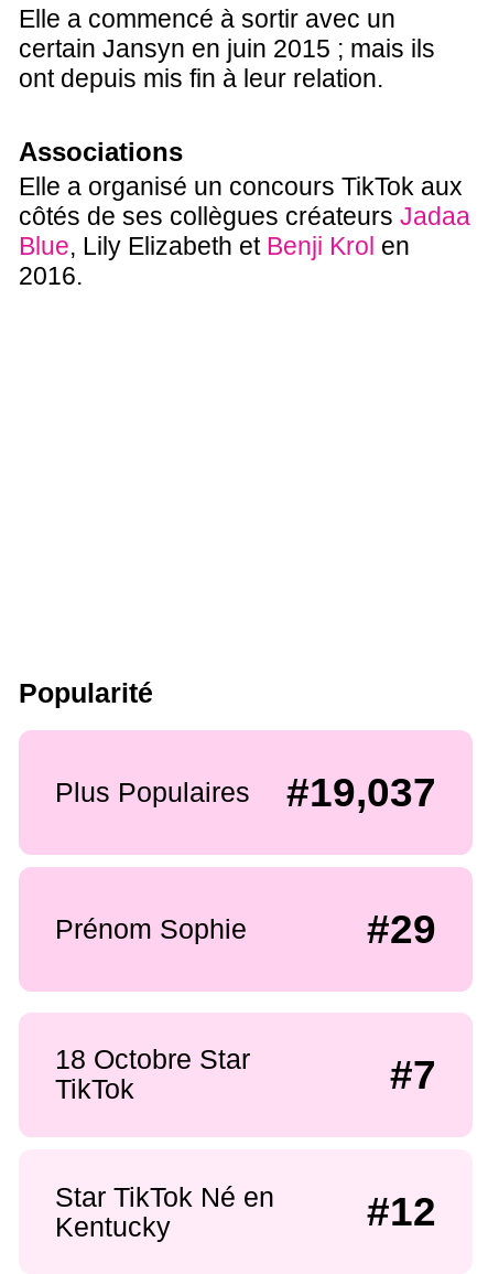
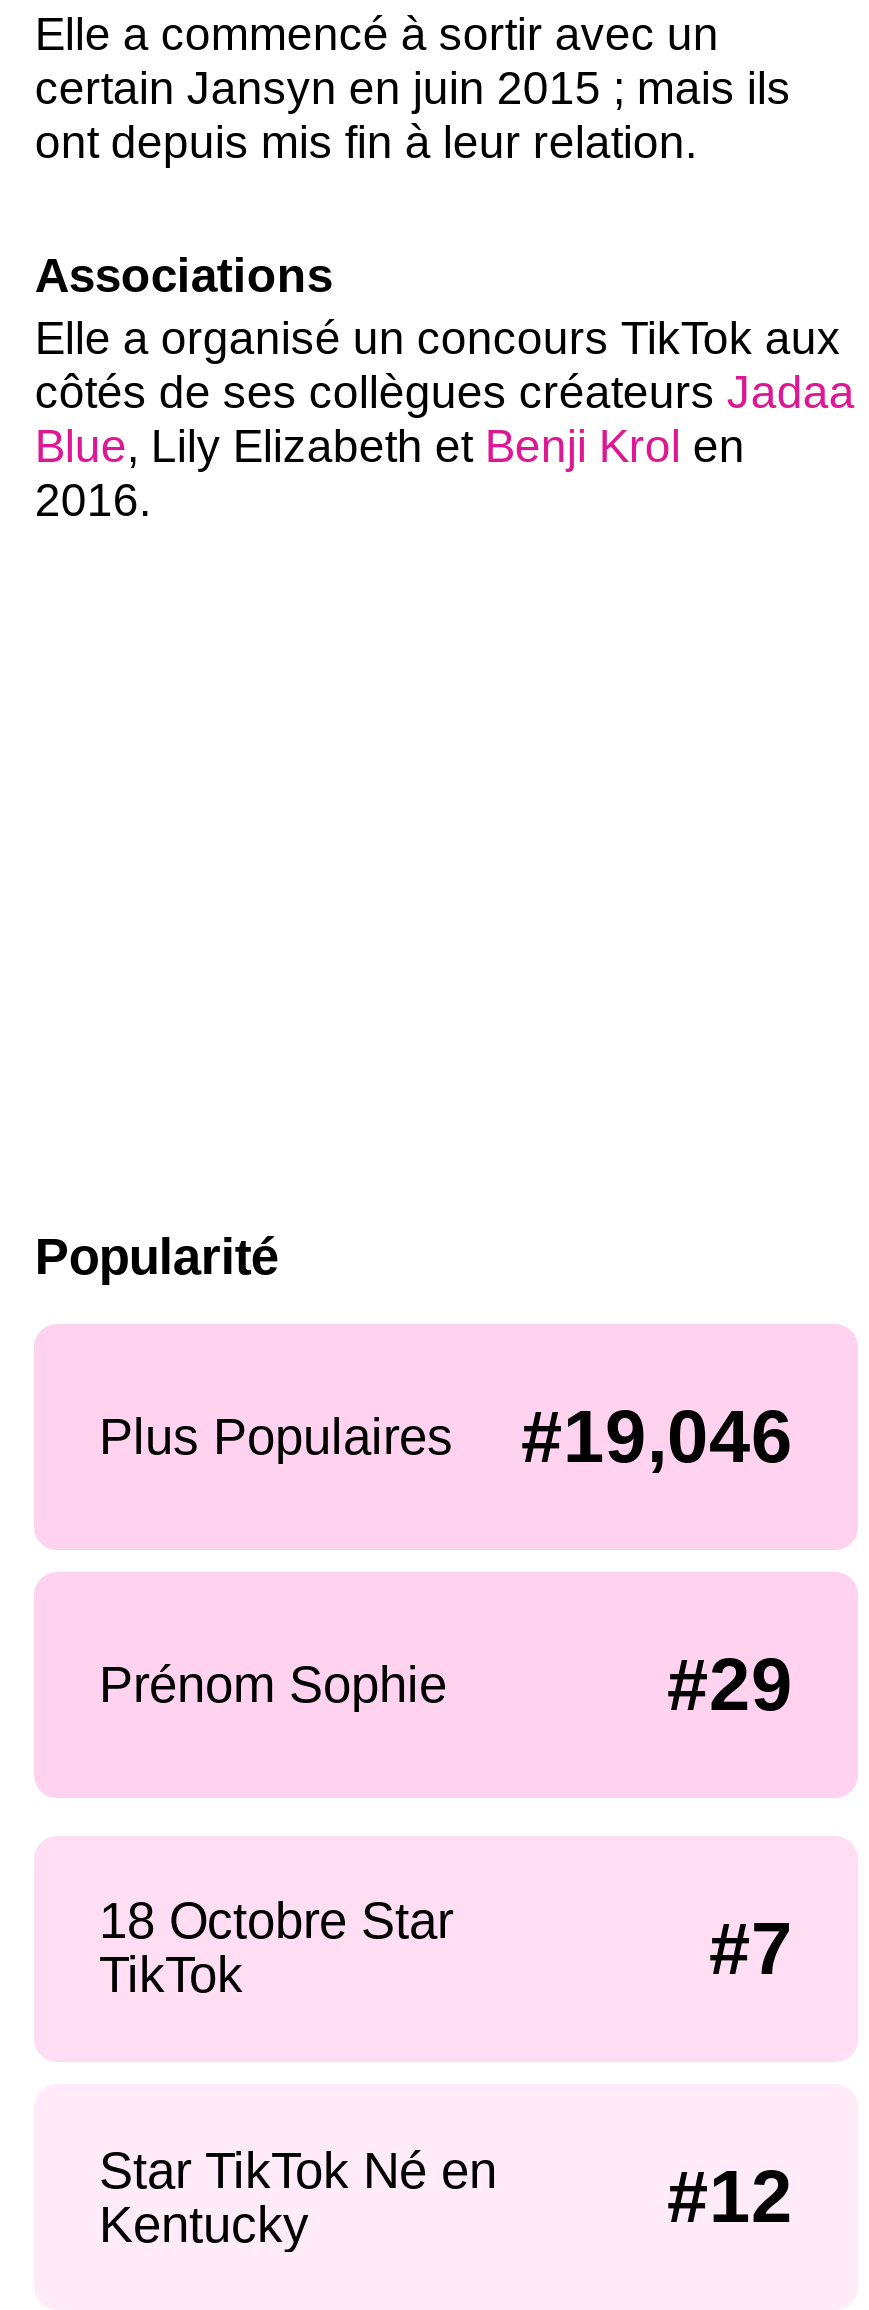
[55,770,437,815] Plus Populaires #19,037 -> [99,1396,793,1478] Plus Populaires #19,046

